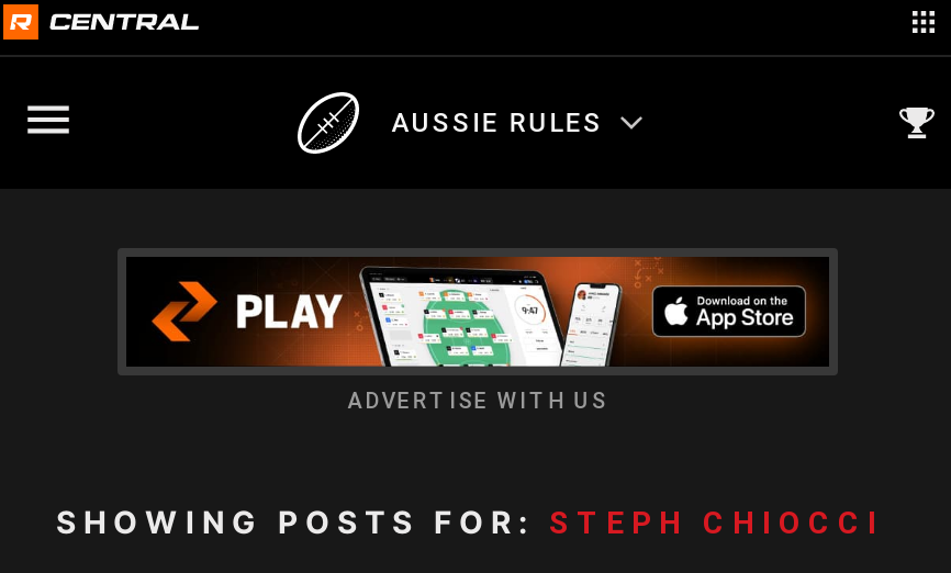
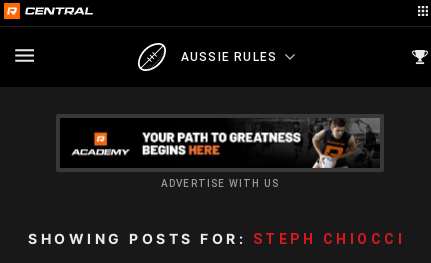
[150,255,829,369] [image] -> [71,118,380,169] [image]

